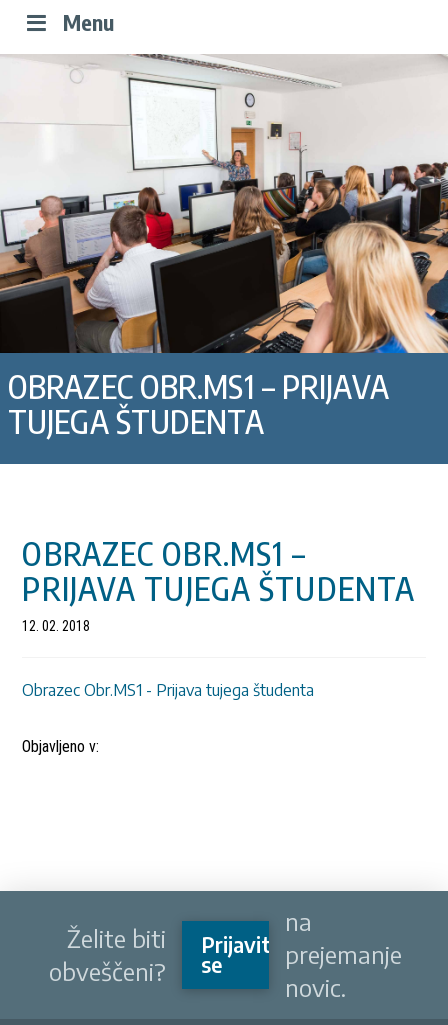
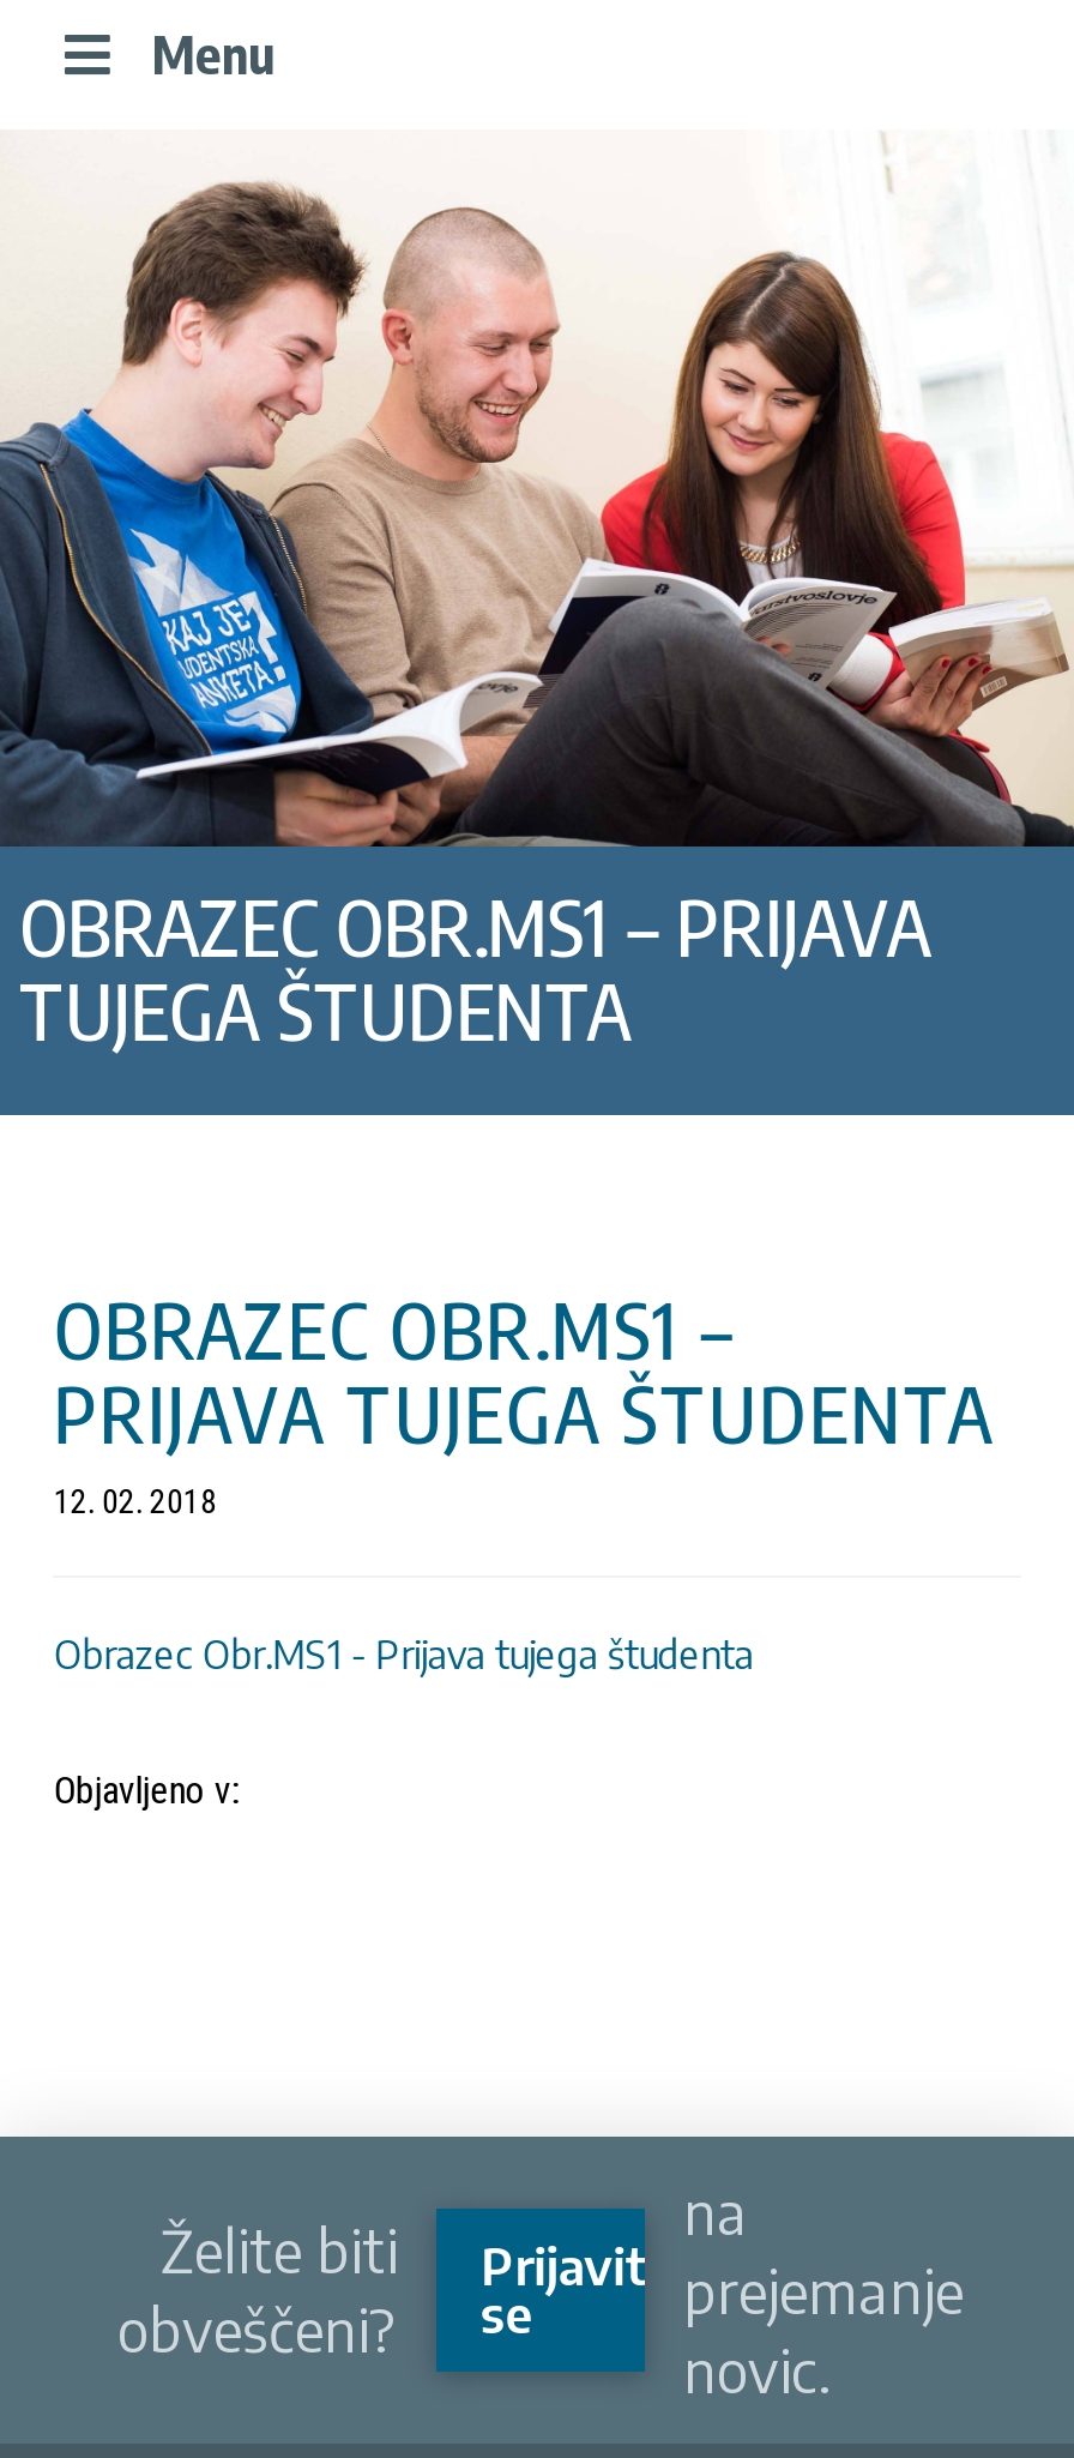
[3,53,445,354] [image] -> [7,129,1067,849] [image]

